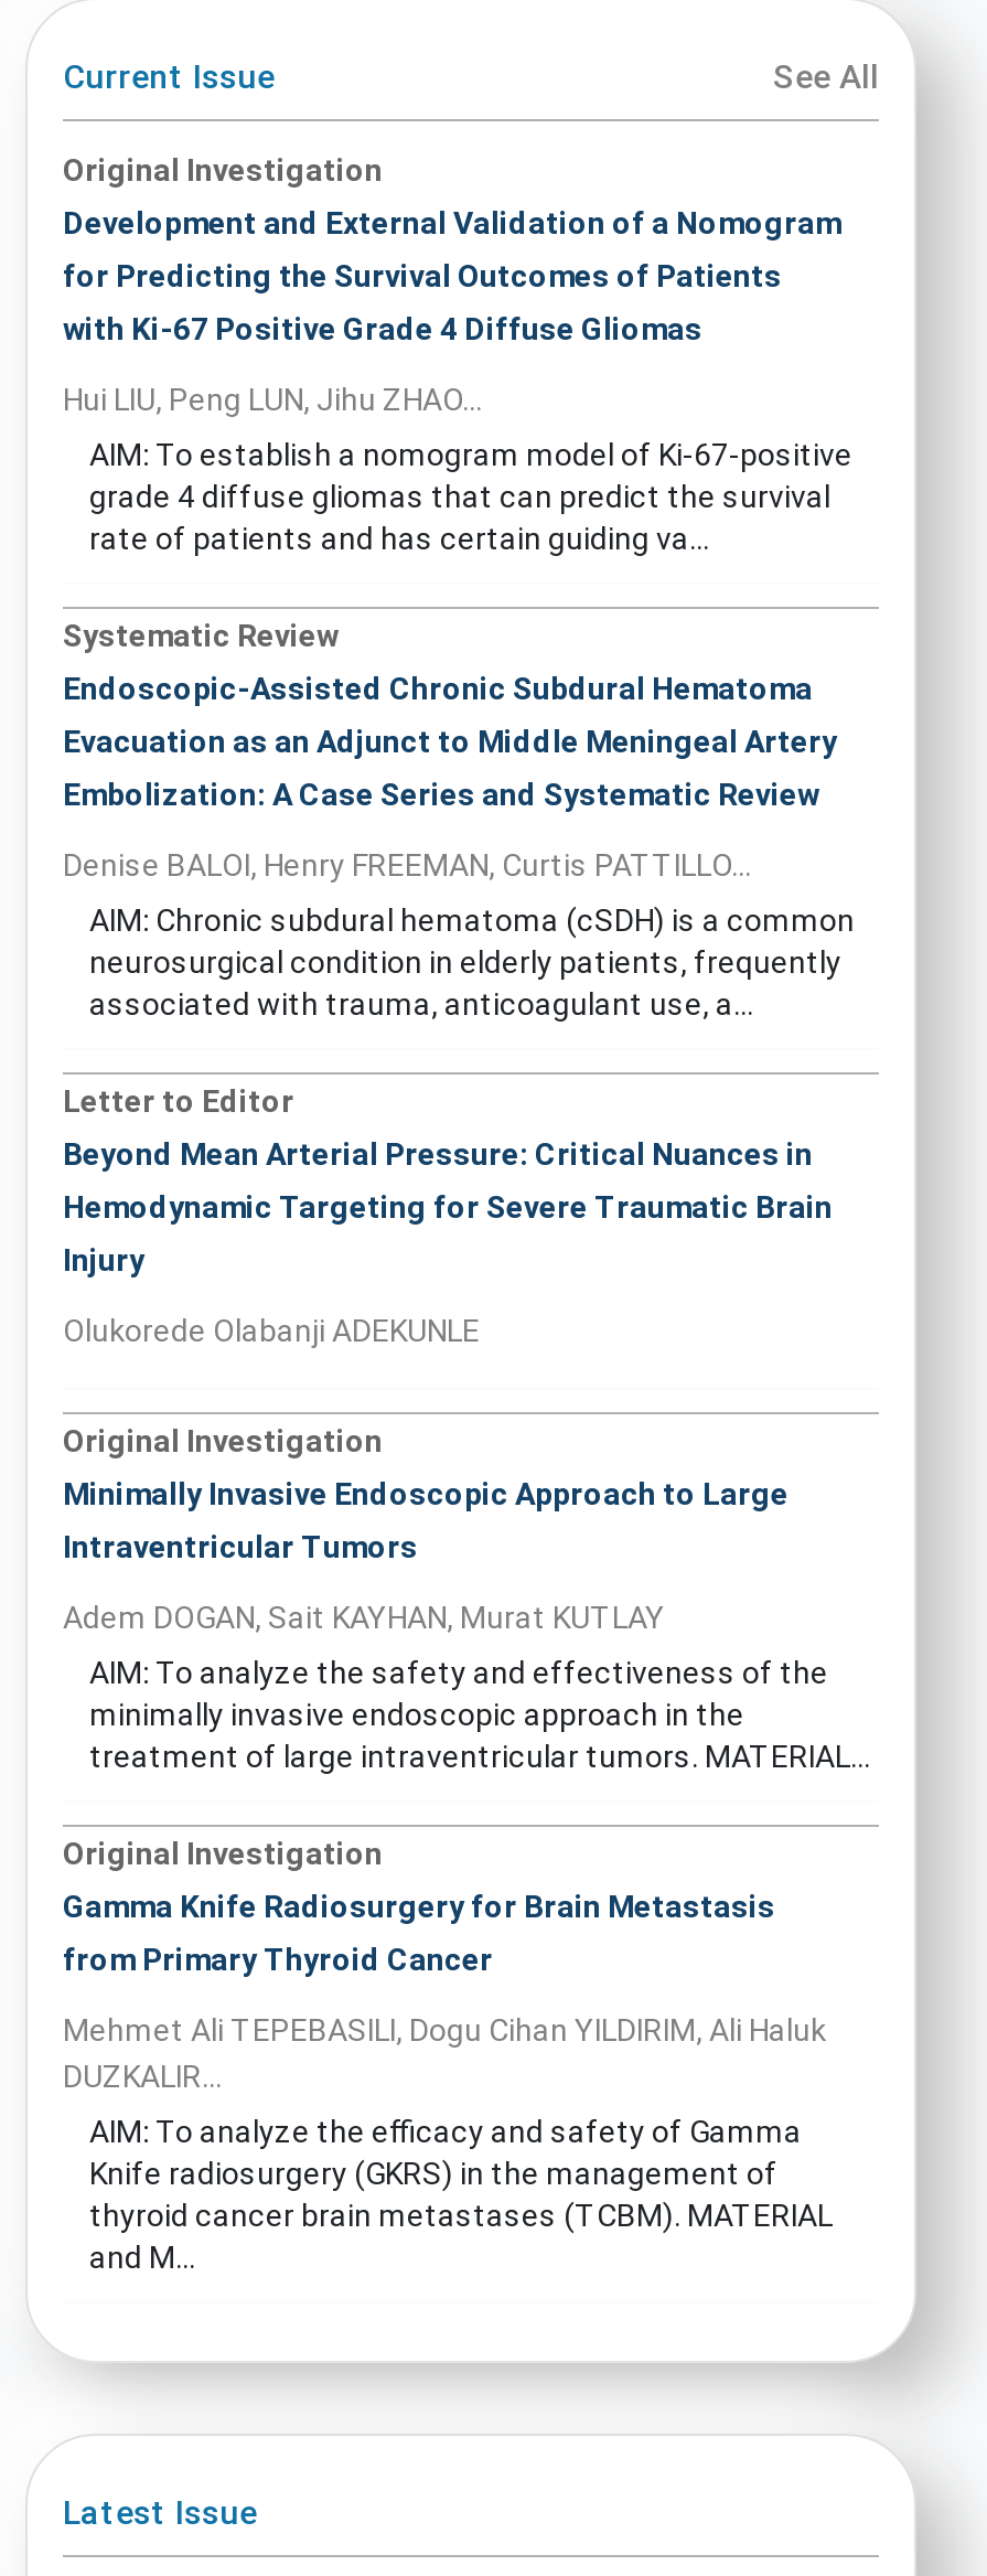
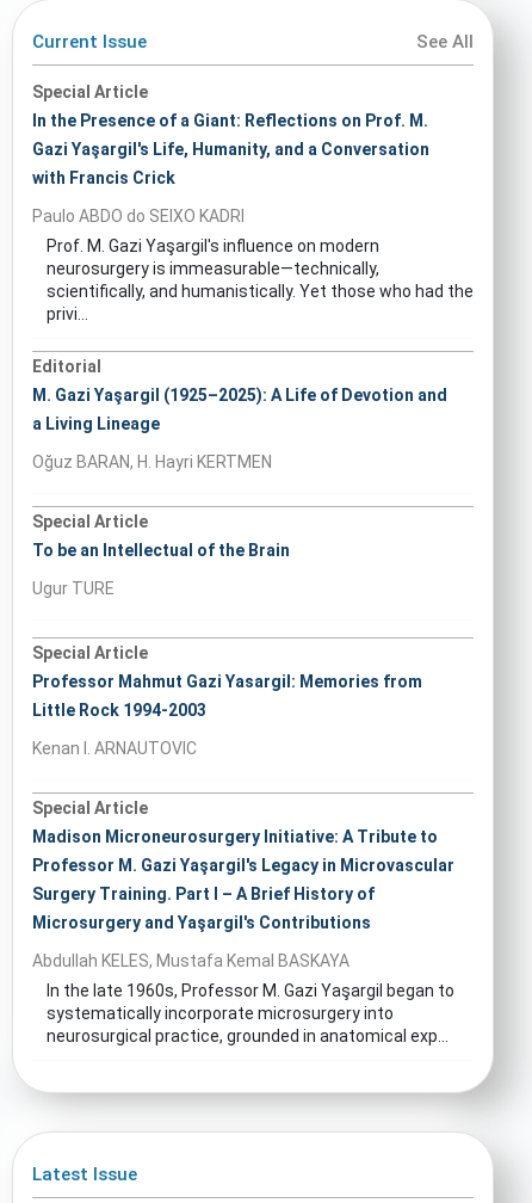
[63,151,870,2274] Original Investigation | Development and External Validation of a Nomogram | for Predicting the Survival Outcomes of Patients | with Ki-67 Positive Grade 4 Diffuse Gliomas | Hui LIU, Peng LUN, Jihu ZHAO... | AIM: To establish a nomogram model of Ki-67-positive | grade 4 diffuse gliomas that can predict the survival | rate of patients and has certain guiding va... | Systematic Review | Endoscopic-Assisted Chronic Subdural Hematoma | Evacuation as an Adjunct to Middle Meningeal Artery | Embolization: A Case Series and Systematic Review | Denise BALOI, Henry FREEMAN, Curtis PATTILLO... | AIM: Chronic subdural hematoma (cSDH) is a common | neurosurgical condition in elderly patients, frequently | associated with trauma, anticoagulant use, a... | Letter to Editor | Beyond Mean Arterial Pressure: Critical Nuances in | Hemodynamic Targeting for Severe Traumatic Brain | Injury | Olukorede Olabanji ADEKUNLE | Original Investigation | Minimally Invasive Endoscopic Approach to Large | Intraventricular Tumors | Adem DOGAN, Sait KAYHAN, Murat KUTLAY | AIM: To analyze the safety and effectiveness of the | minimally invasive endoscopic approach in the | treatment of large intraventricular tumors. MATERIAL... | Original Investigation | Gamma Knife Radiosurgery for Brain Metastasis | from Primary Thyroid Cancer | Mehmet Ali TEPEBASILI, Dogu Cihan YILDIRIM, Ali Haluk | DUZKALIR... | AIM: To analyze the efficacy and safety of Gamma | Knife radiosurgery (GKRS) in the management of | thyroid cancer brain metastases (TCBM). MATERIAL | and M... -> [32,82,474,1045] Special Article | In the Presence of a Giant: Reflections on Prof. M. | Gazi Yaşargil's Life, Humanity, and a Conversation | with Francis Crick | Paulo ABDO do SEIXO KADRI | Prof. M. Gazi Yaşargil's influence on modern | neurosurgery is immeasurable—technically, | scientifically, and humanistically. Yet those who had the | privi... | Editorial | M. Gazi Yaşargil (1925–2025): A Life of Devotion and | a Living Lineage | Oğuz BARAN, H. Hayri KERTMEN | Special Article | To be an Intellectual of the Brain | Ugur TURE | Special Article | Professor Mahmut Gazi Yasargil: Memories from | Little Rock 1994-2003 | Kenan I. ARNAUTOVIC | Special Article | Madison Microneurosurgery Initiative: A Tribute to | Professor M. Gazi Yaşargil's Legacy in Microvascular | Surgery Training. Part I – A Brief History of | Microsurgery and Yaşargil's Contributions | Abdullah KELES, Mustafa Kemal BASKAYA | In the late 1960s, Professor M. Gazi Yaşargil began to | systematically incorporate microsurgery into | neurosurgical practice, grounded in anatomical exp...

